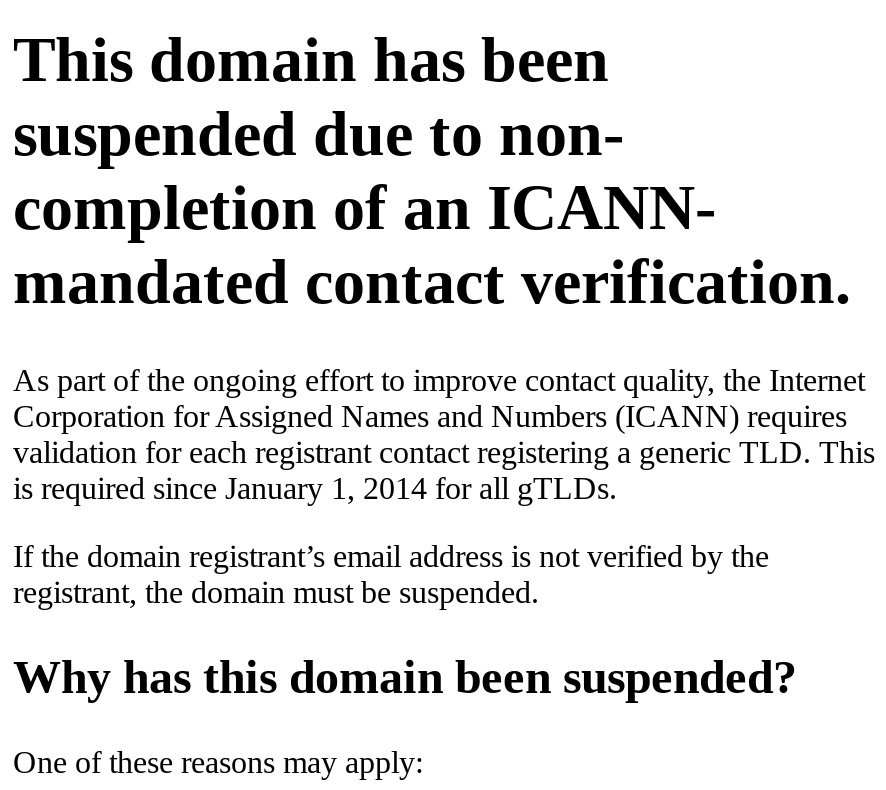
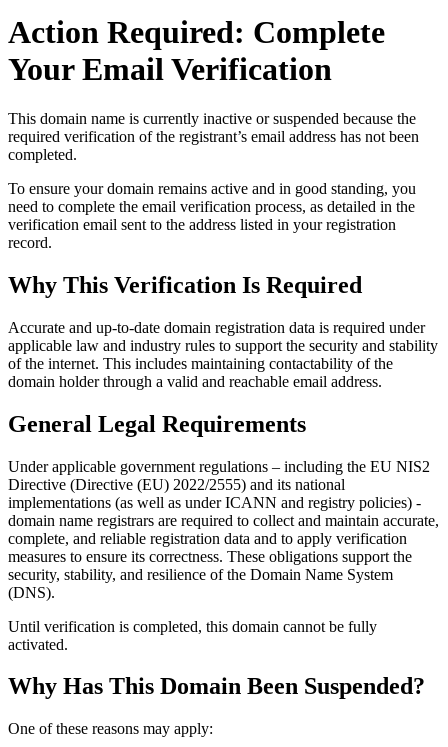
[13,24,875,703] This domain has been | suspended due to non- | completion of an ICANN- | mandated contact verification. | As part of the ongoing effort to improve contact quality, the Internet | Corporation for Assigned Names and Numbers (ICANN) requires | validation for each registrant contact registering a generic TLD. This | is required since January 1, 2014 for all gTLDs. | If the domain registrant’s email address is not verified by the | registrant, the domain must be suspended. | Why has this domain been suspended? -> [8,14,439,699] Action Required: Complete | Your Email Verification | This domain name is currently inactive or suspended because the | required verification of the registrant’s email address has not been | completed. | To ensure your domain remains active and in good standing, you | need to complete the email verification process, as detailed in the | verification email sent to the address listed in your registration | record. | Why This Verification Is Required | Accurate and up‑to‑date domain registration data is required under | applicable law and industry rules to support the security and stability | of the internet. This includes maintaining contactability of the | domain holder through a valid and reachable email address. | General Legal Requirements | Under applicable government regulations – including the EU NIS2 | Directive (Directive (EU) 2022/2555) and its national | implementations (as well as under ICANN and registry policies) - | domain name registrars are required to collect and maintain accurate, | complete, and reliable registration data and to apply verification | measures to ensure its correctness. These obligations support the | security, stability, and resilience of the Domain Name System | (DNS). | Until verification is completed, this domain cannot be fully | activated. | Why Has This Domain Been Suspended?

